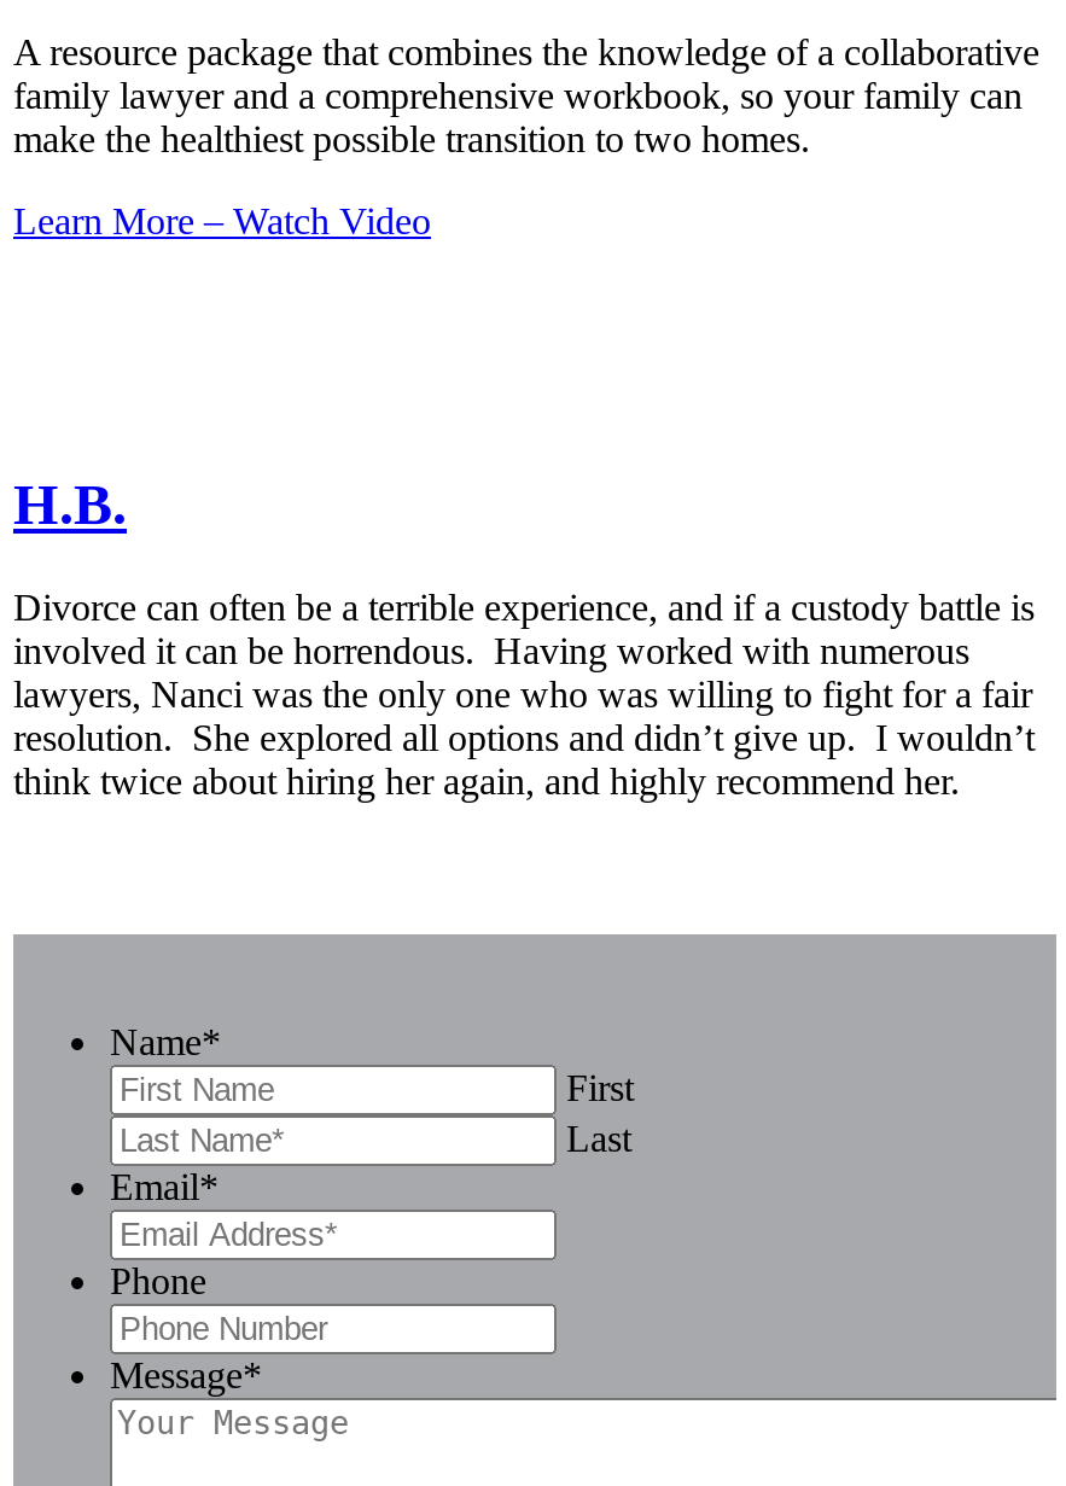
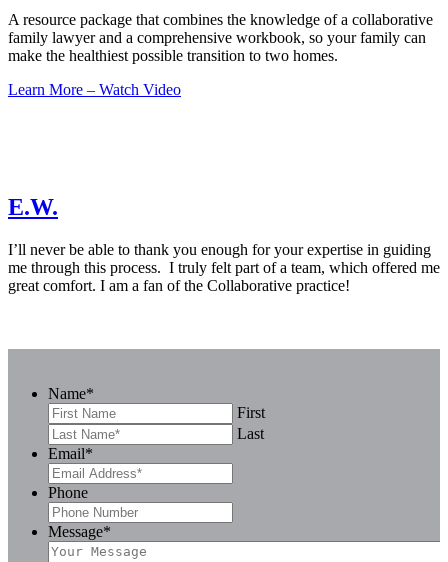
[13,474,127,537] H.B. -> [8,194,58,220] E.W.
[13,588,1035,803] Divorce can often be a terrible experience, and if a custody battle is | involved it can be horrendous. Having worked with numerous | lawyers, Nanci was the only one who was willing to fight for a fair | resolution. She explored all options and didn’t give up. I wouldn’t | think twice about hiring her again, and highly recommend her. -> [8,241,440,294] I’ll never be able to thank you enough for your expertise in guiding | me through this process. I truly felt part of a team, which offered me | great comfort. I am a fan of the Collaborative practice!

